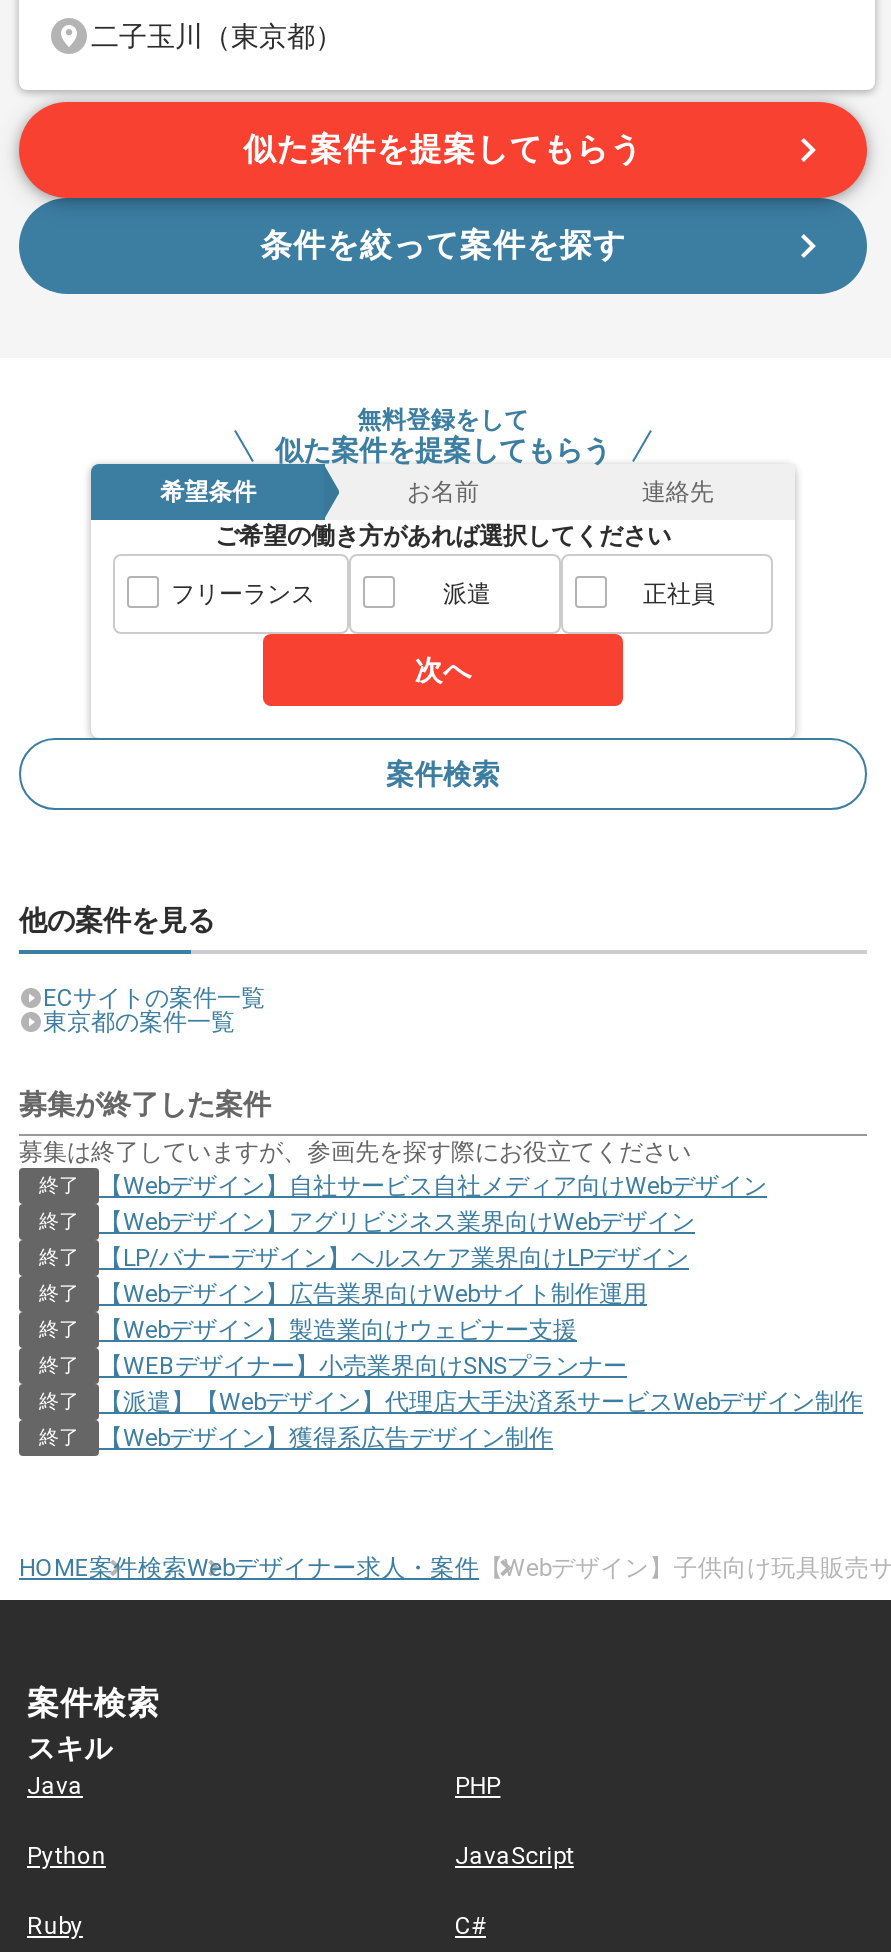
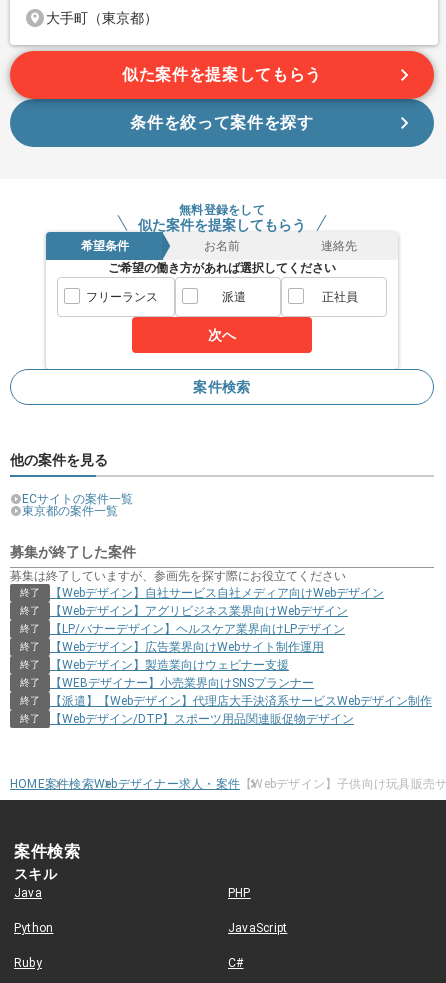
[91,20,343,52] 二子玉川（東京都） -> [46,10,158,26] 大手町（東京都）
[99,1424,553,1452] 【Webデザイン】獲得系広告デザイン制作 -> [50,712,354,726] 【Webデザイン/DTP】スポーツ用品関連販促物デザイン

